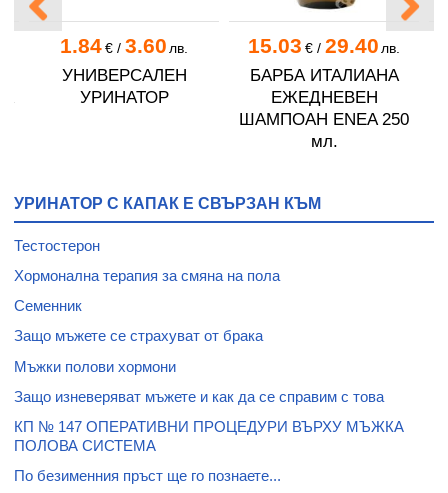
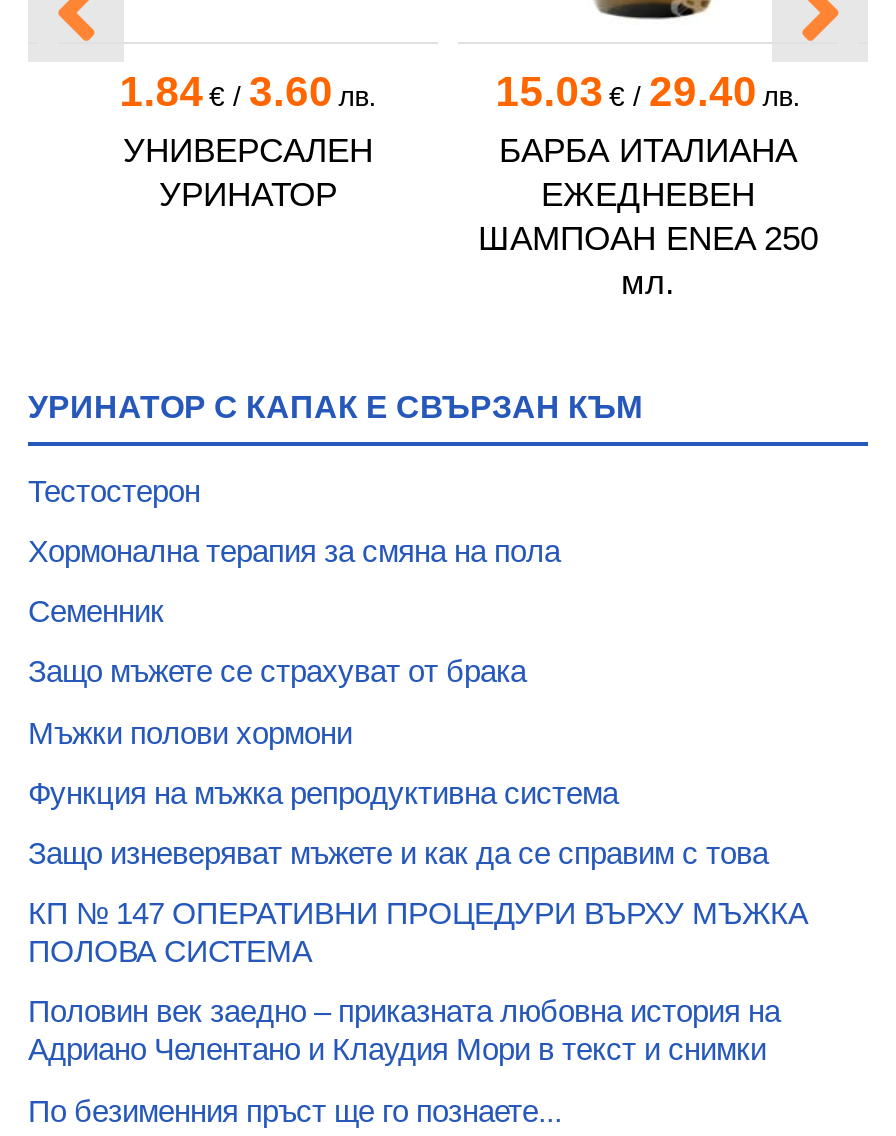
none -> [28,776,618,810] Функция на мъжка репродуктивна система
none -> [28,995,780,1067] Половин век заедно – приказната любовна история на | Адриано Челентано и Клаудия Мори в текст и снимки

